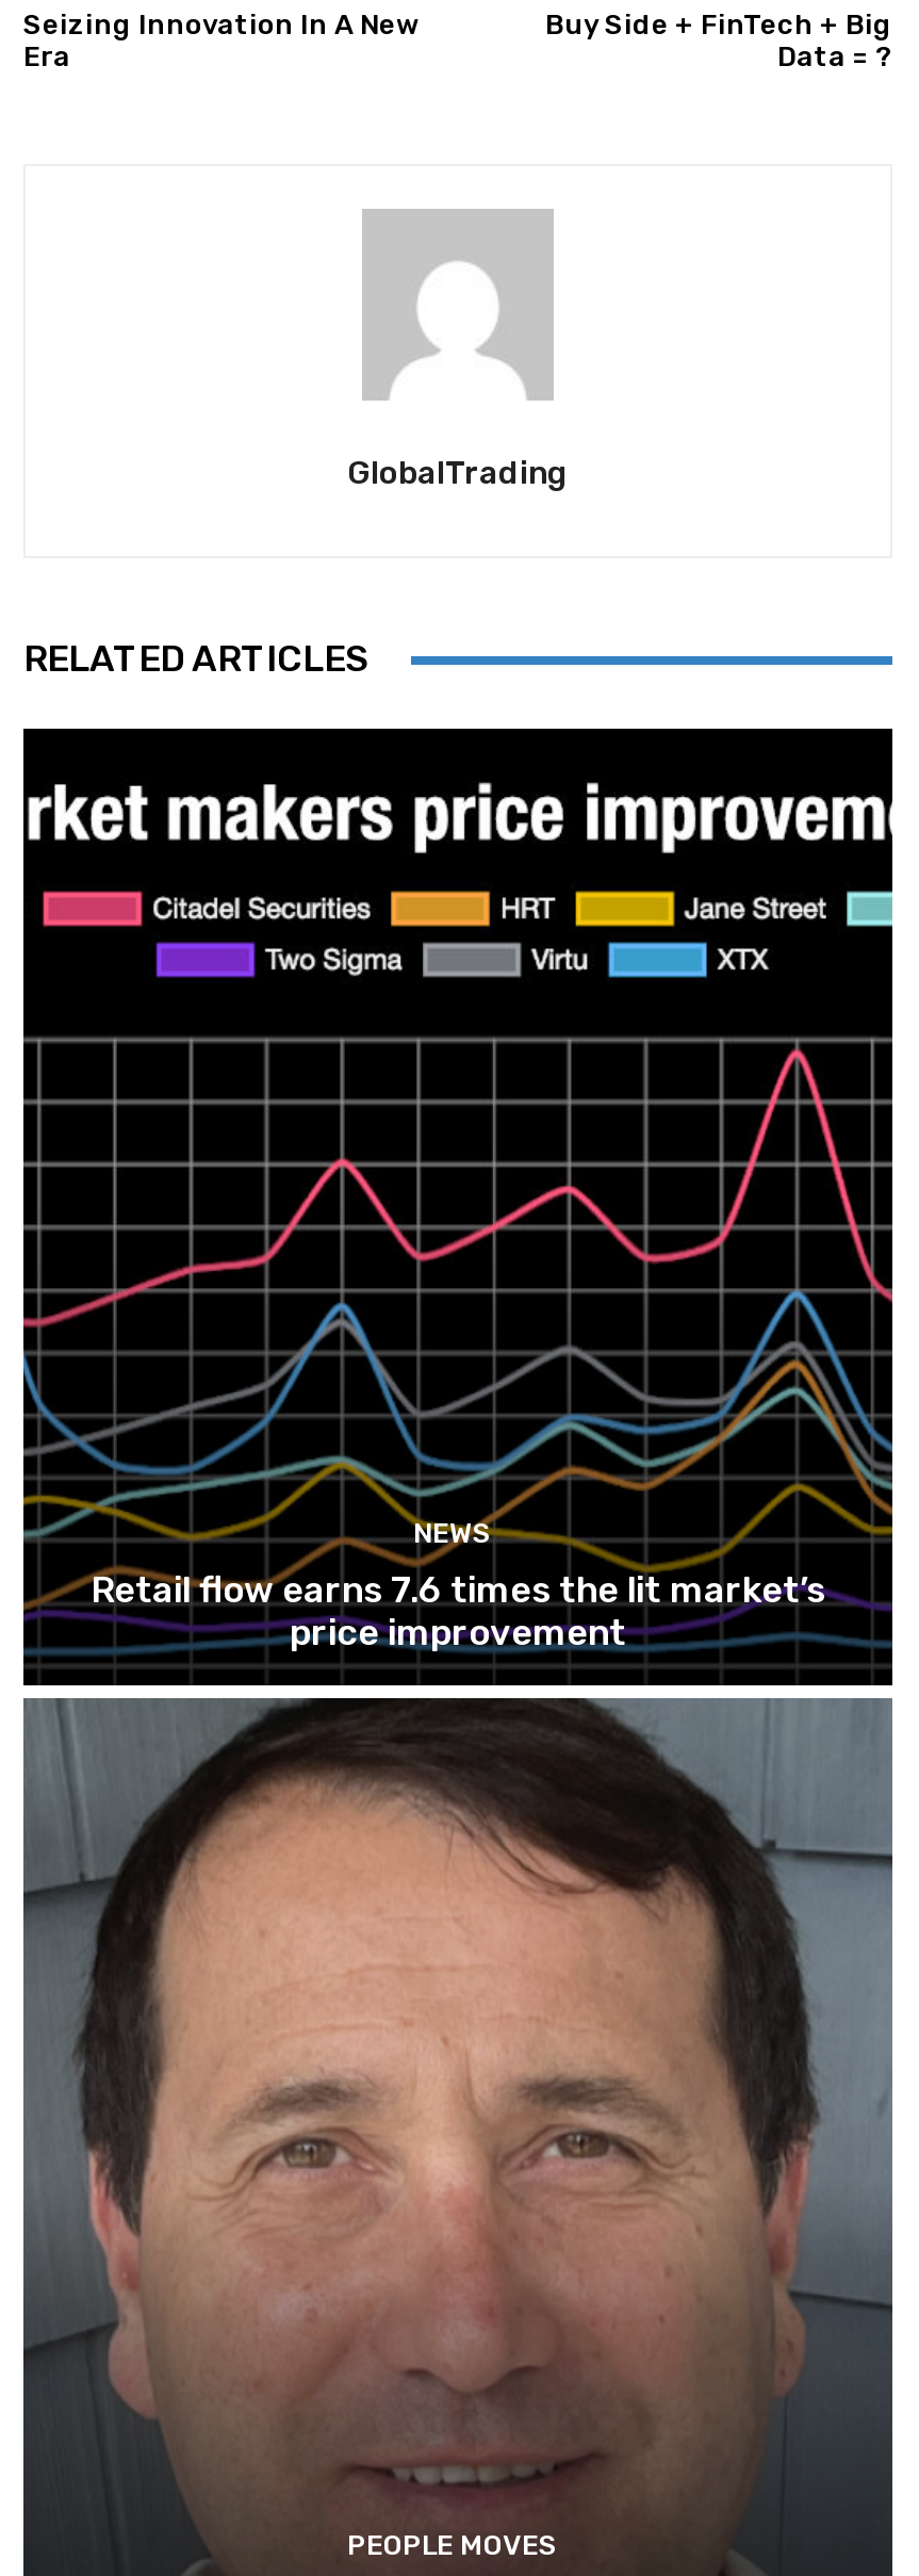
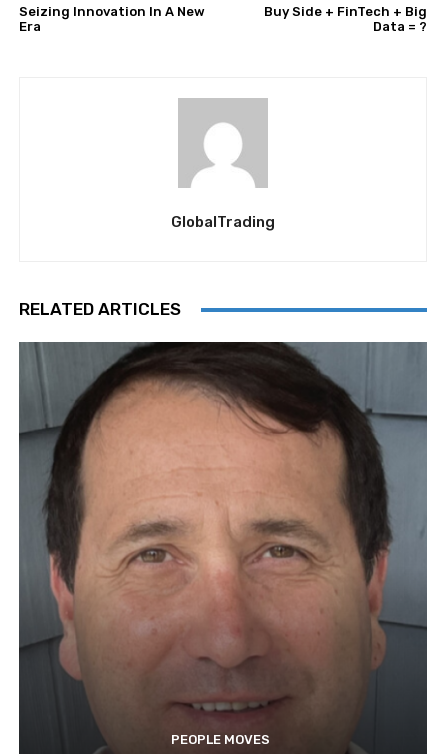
[21,727,895,1688] [image] | NEWS | Retail flow earns 7.6 times the lit market’s | price improvement -> none

